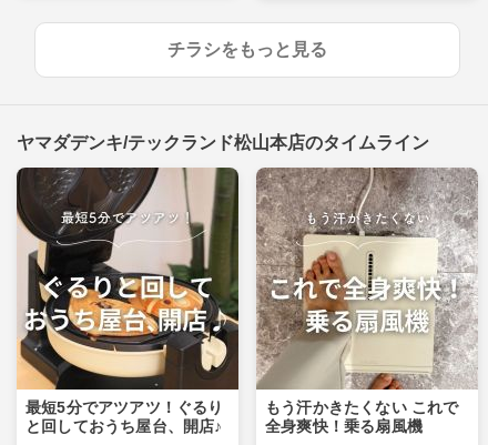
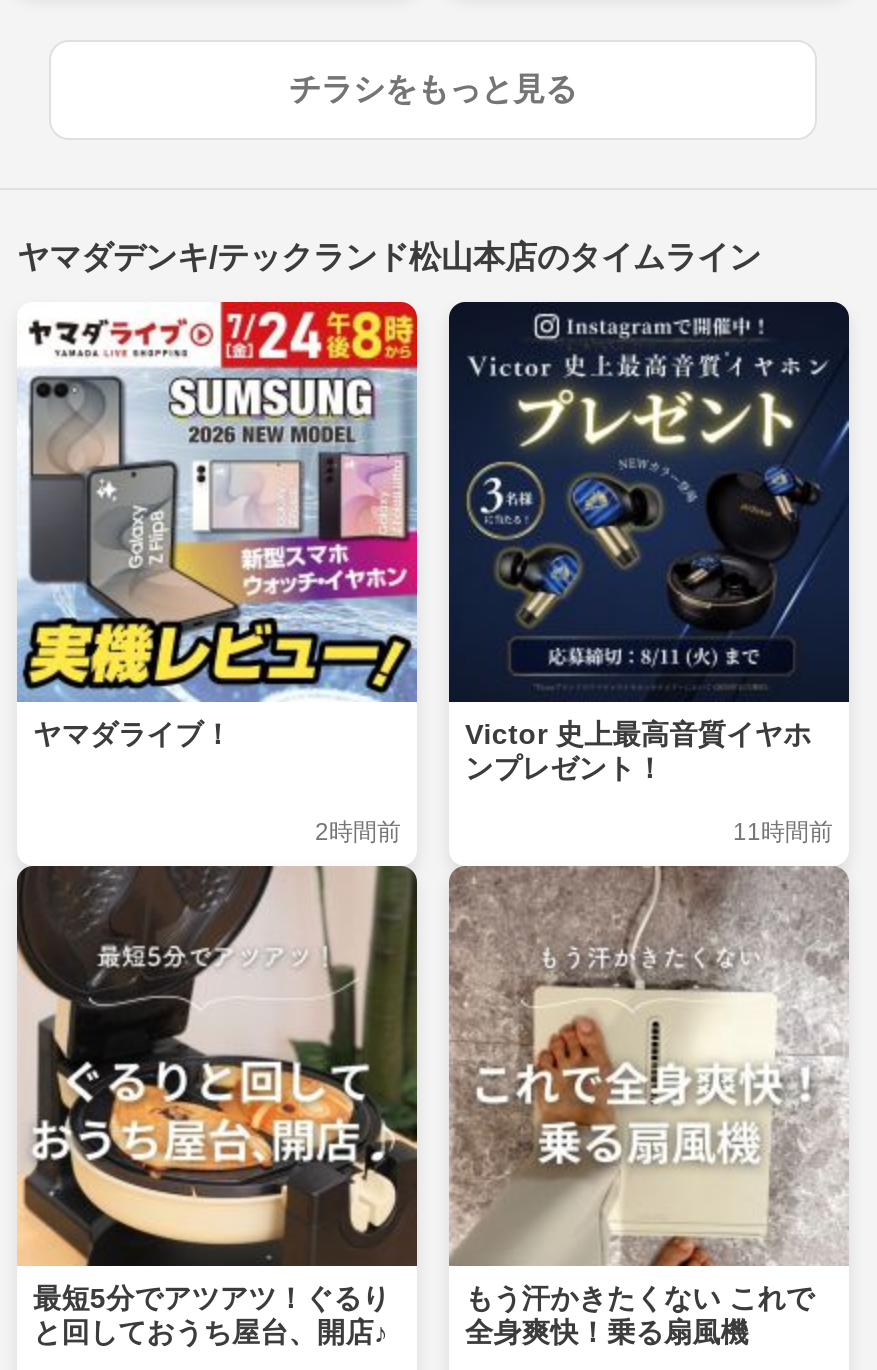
none -> [15,300,419,846] [image] | ヤマダライブ！ | 2時間前
none -> [447,300,851,846] [image] | Victor 史上最高音質イヤホ | ンプレゼント！ | 11時間前

